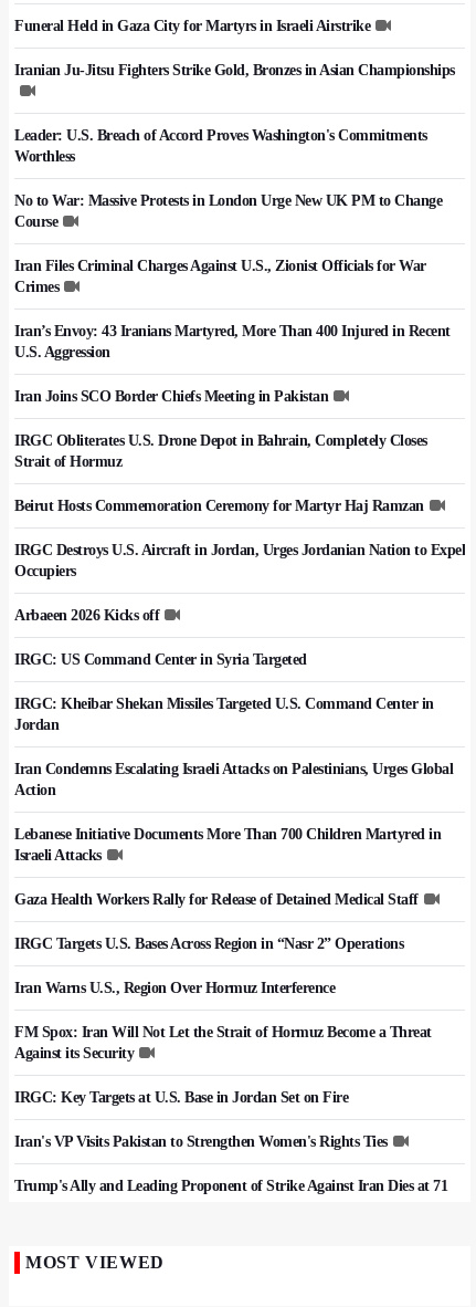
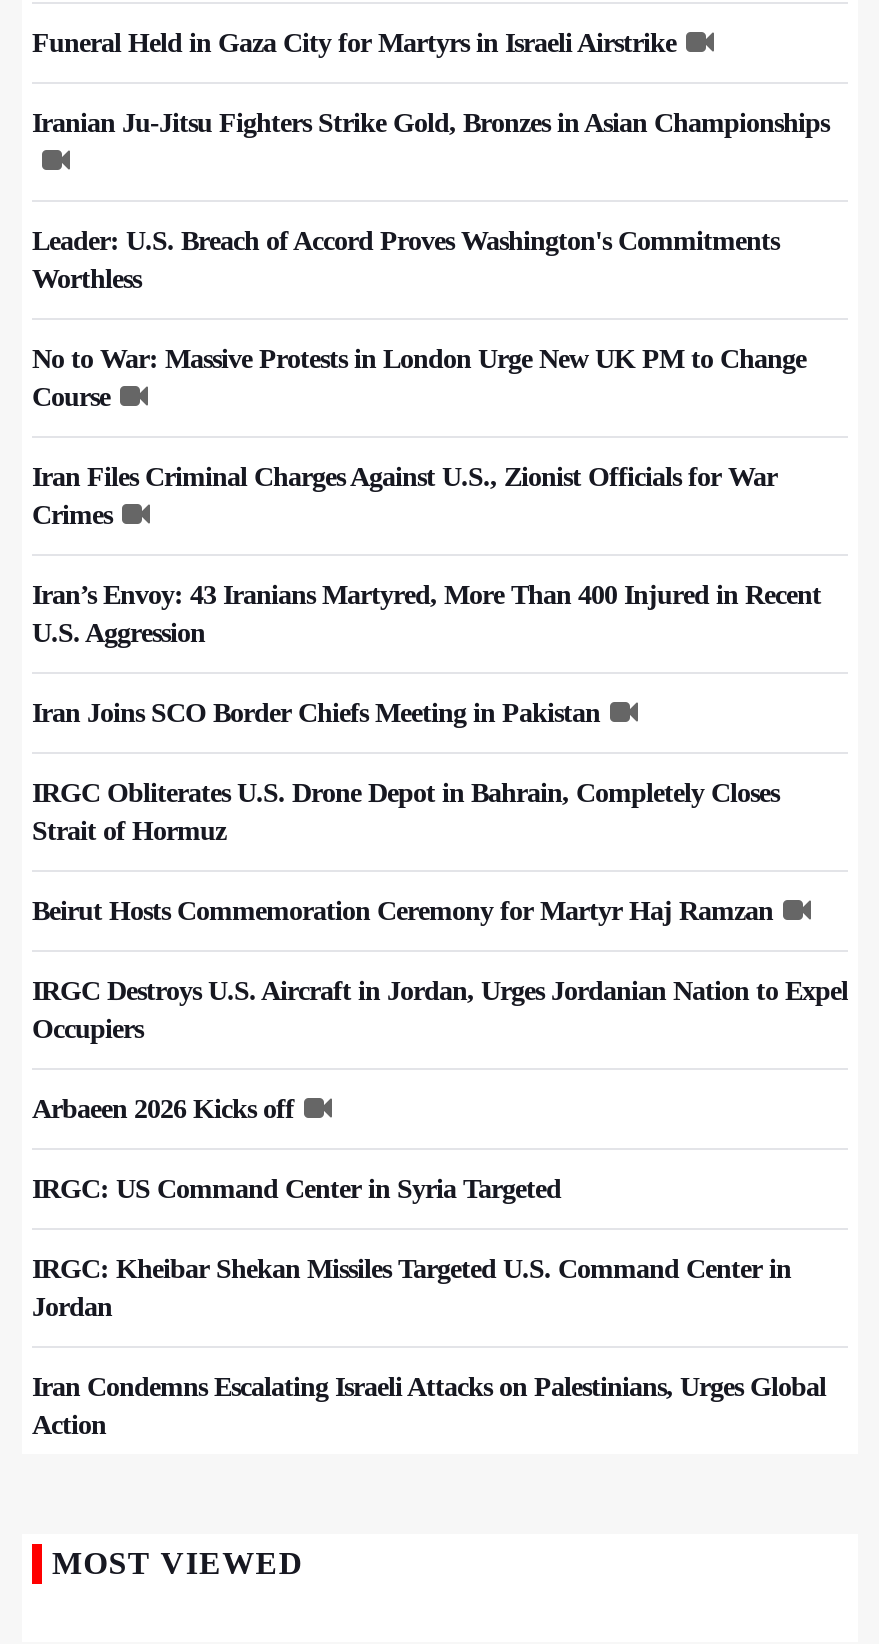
[14,826,447,1194] Lebanese Initiative Documents More Than 700 Children Martyred in | Israeli Attacks | Gaza Health Workers Rally for Release of Detained Medical Staff | IRGC Targets U.S. Bases Across Region in “Nasr 2” Operations | Iran Warns U.S., Region Over Hormuz Interference | FM Spox: Iran Will Not Let the Strait of Hormuz Become a Threat | Against its Security | IRGC: Key Targets at U.S. Base in Jordan Set on Fire | Iran's VP Visits Pakistan to Strengthen Women's Rights Ties | Trump's Ally and Leading Proponent of Strike Against Iran Dies at 71 -> none

